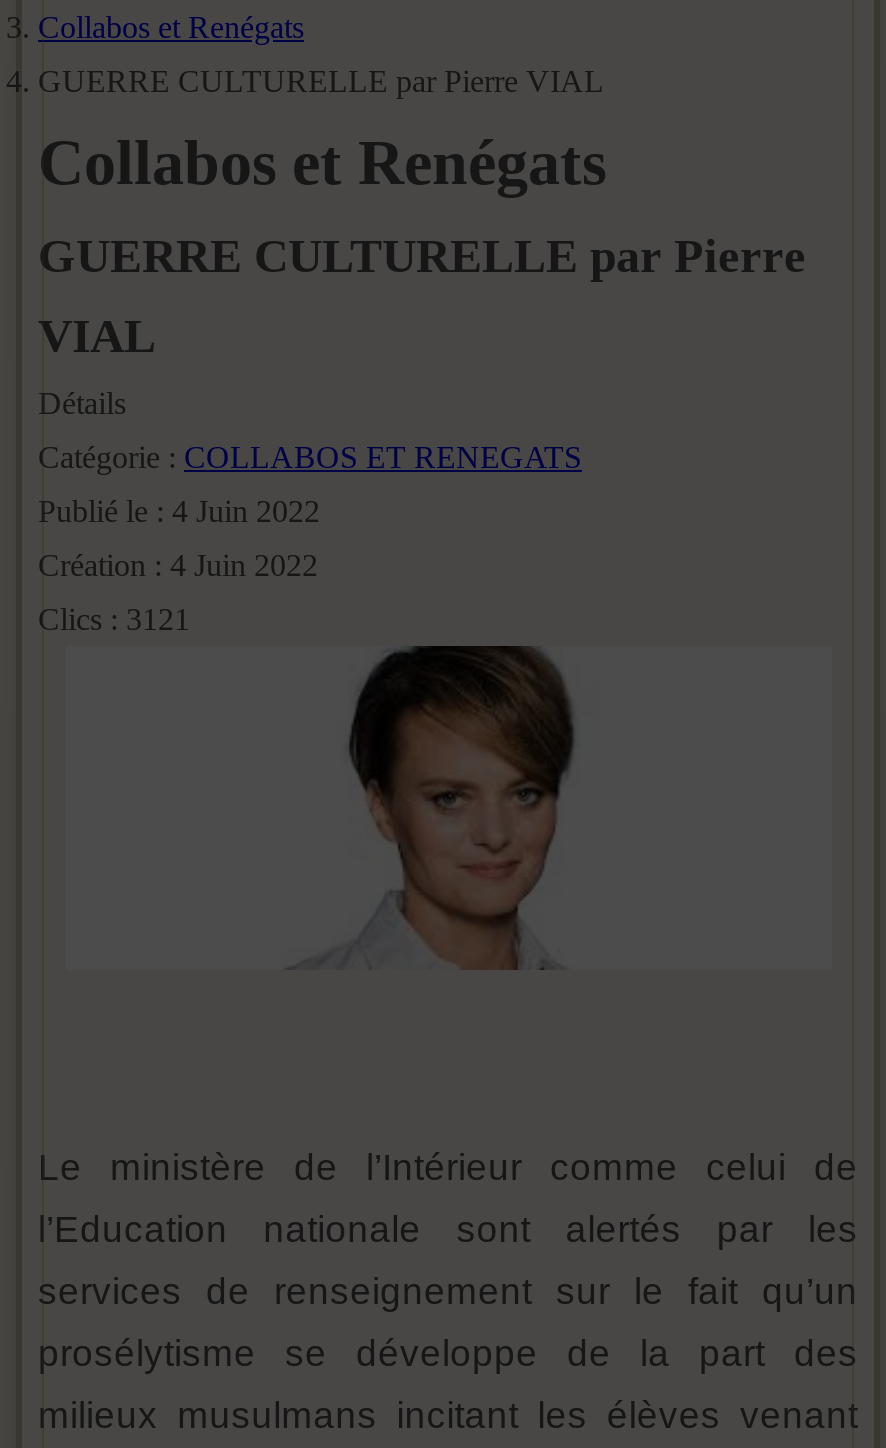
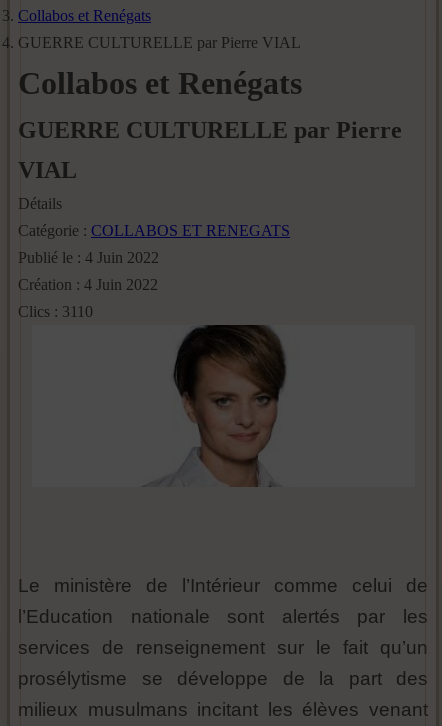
[38,602,190,636] Clics : 3121 -> [18,303,93,320] Clics : 3110

